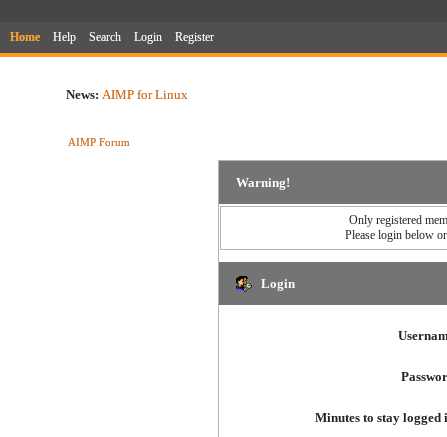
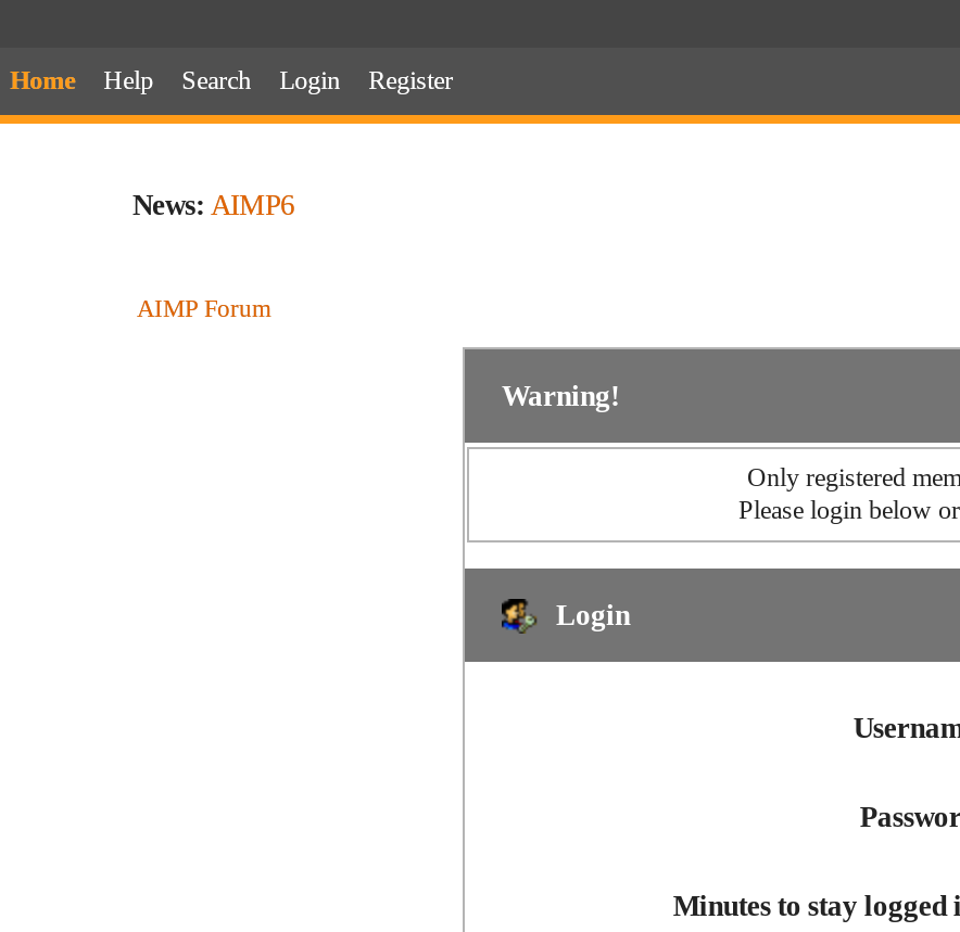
[66,87,188,102] News: AIMP for Linux -> [132,189,295,221] News: AIMP6

